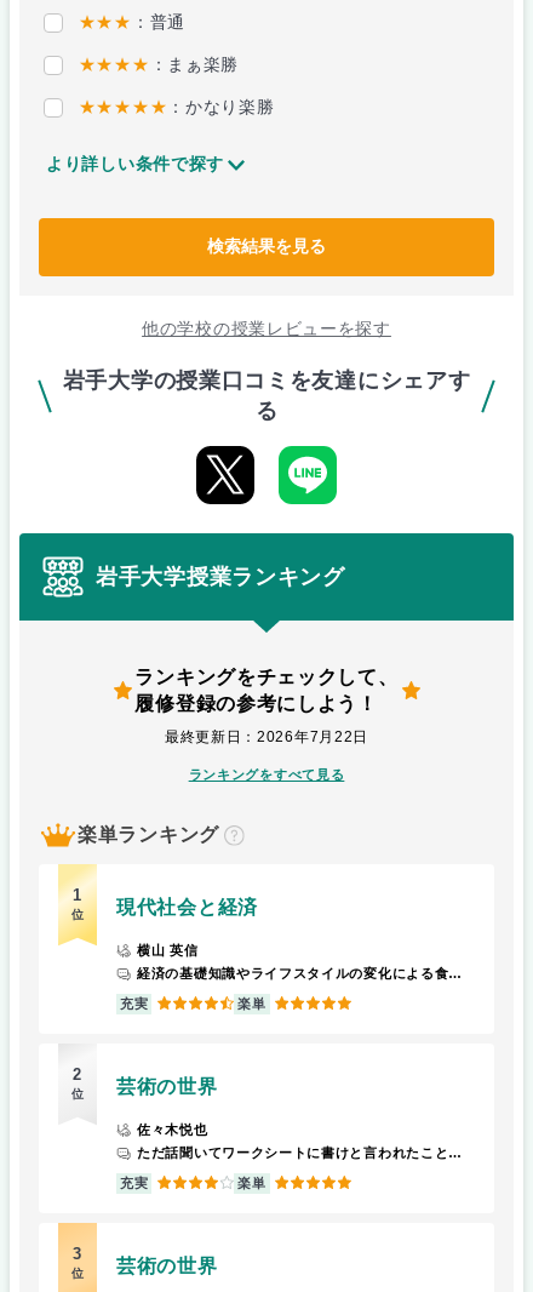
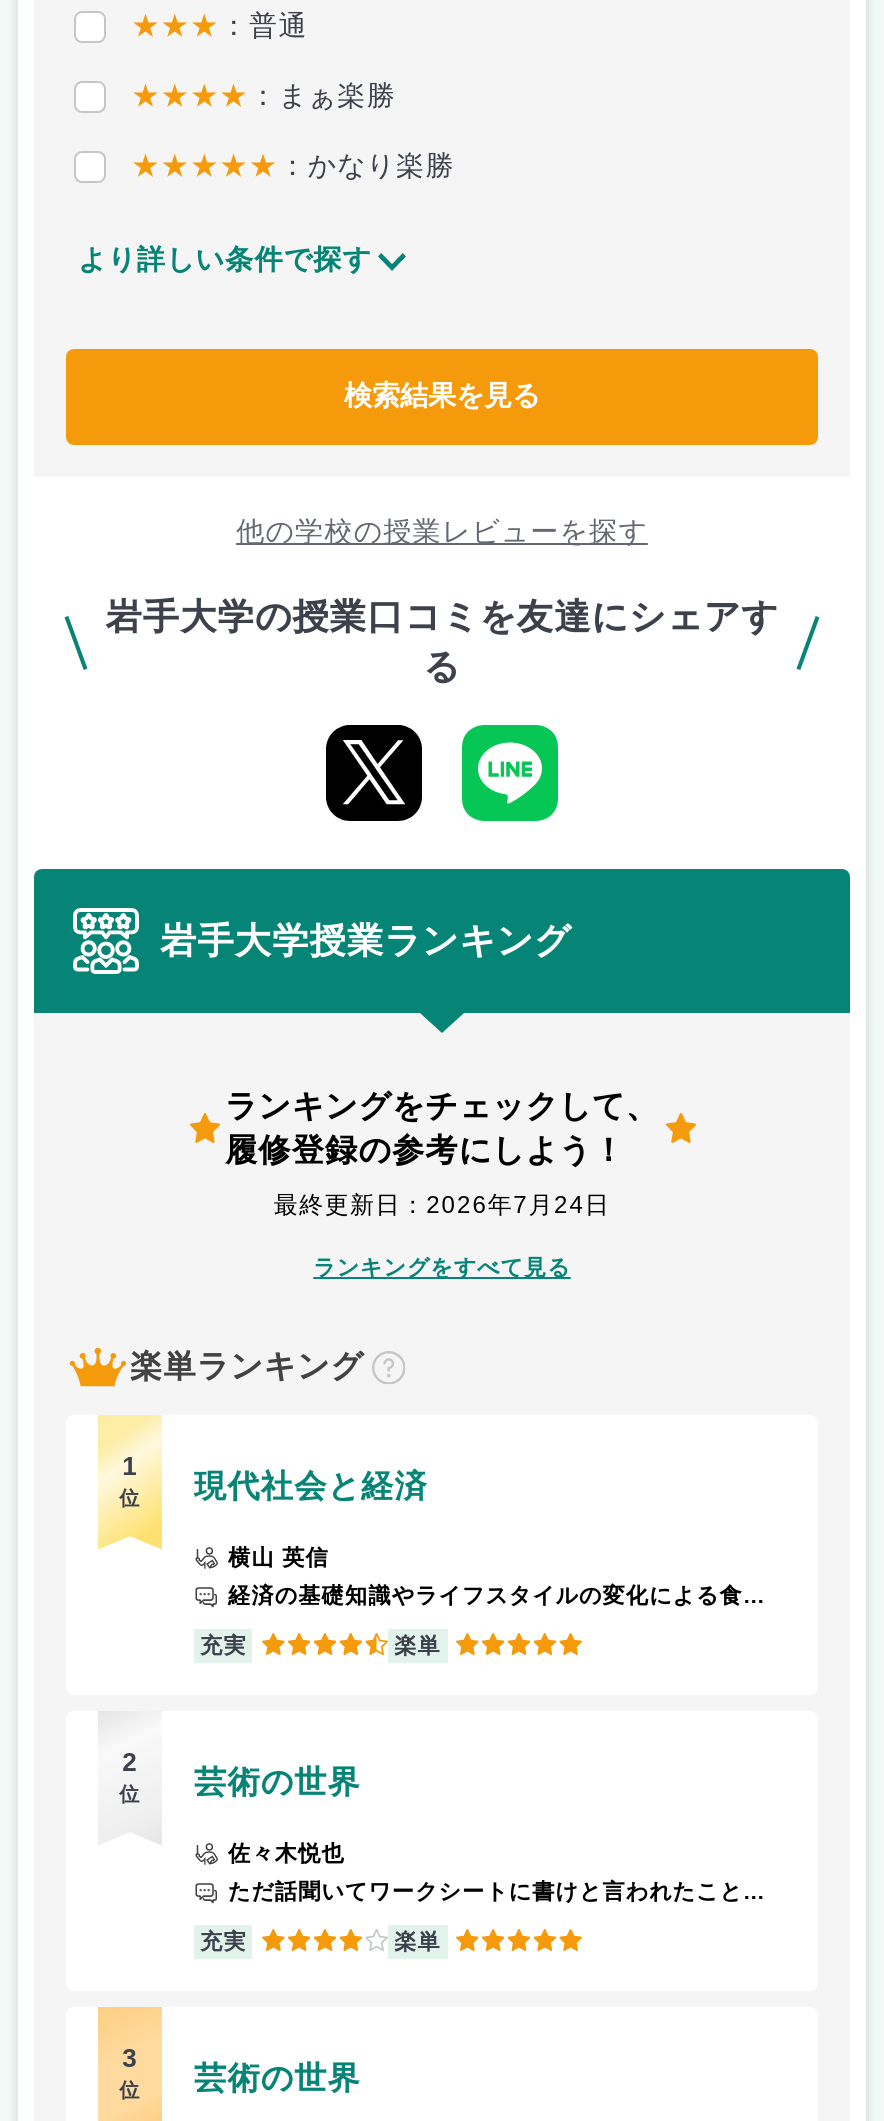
[165,729,368,746] 最終更新日：2026年7月22日 -> [274,1191,610,1219] 最終更新日：2026年7月24日

